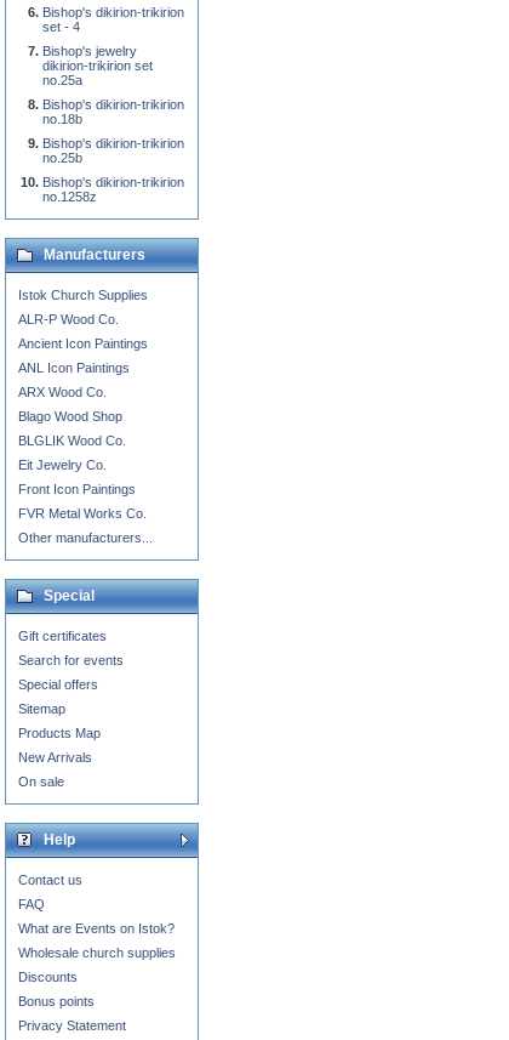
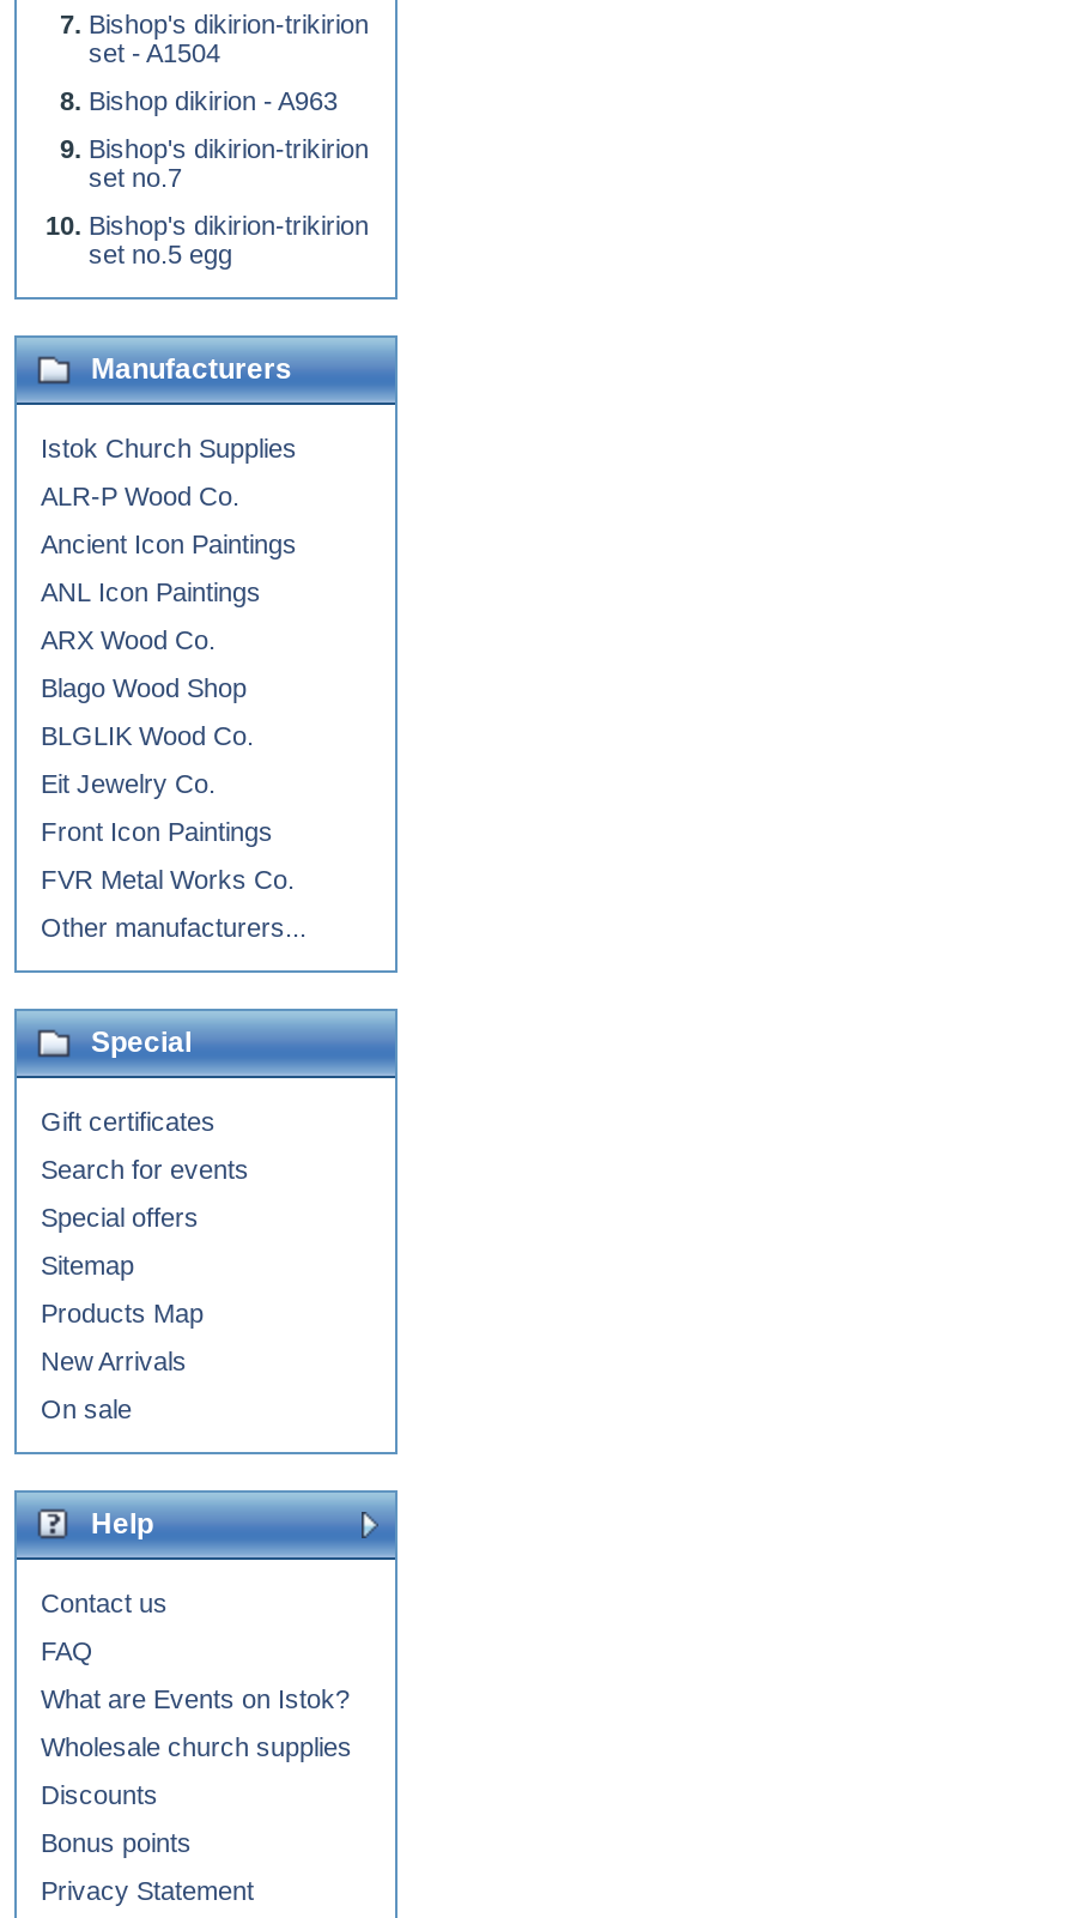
[42,19,80,34] set - 4 -> [89,38,220,67] set - A1504
[42,44,153,87] Bishop's jewelry | dikirion-trikirion set | no.25a -> [89,86,338,115] Bishop dikirion - A963
[42,112,82,126] no.18b -> [89,163,182,192] set no.7
[42,150,184,204] no.25b | Bishop's dikirion-trikirion | no.1258z -> [89,240,232,268] set no.5 egg

